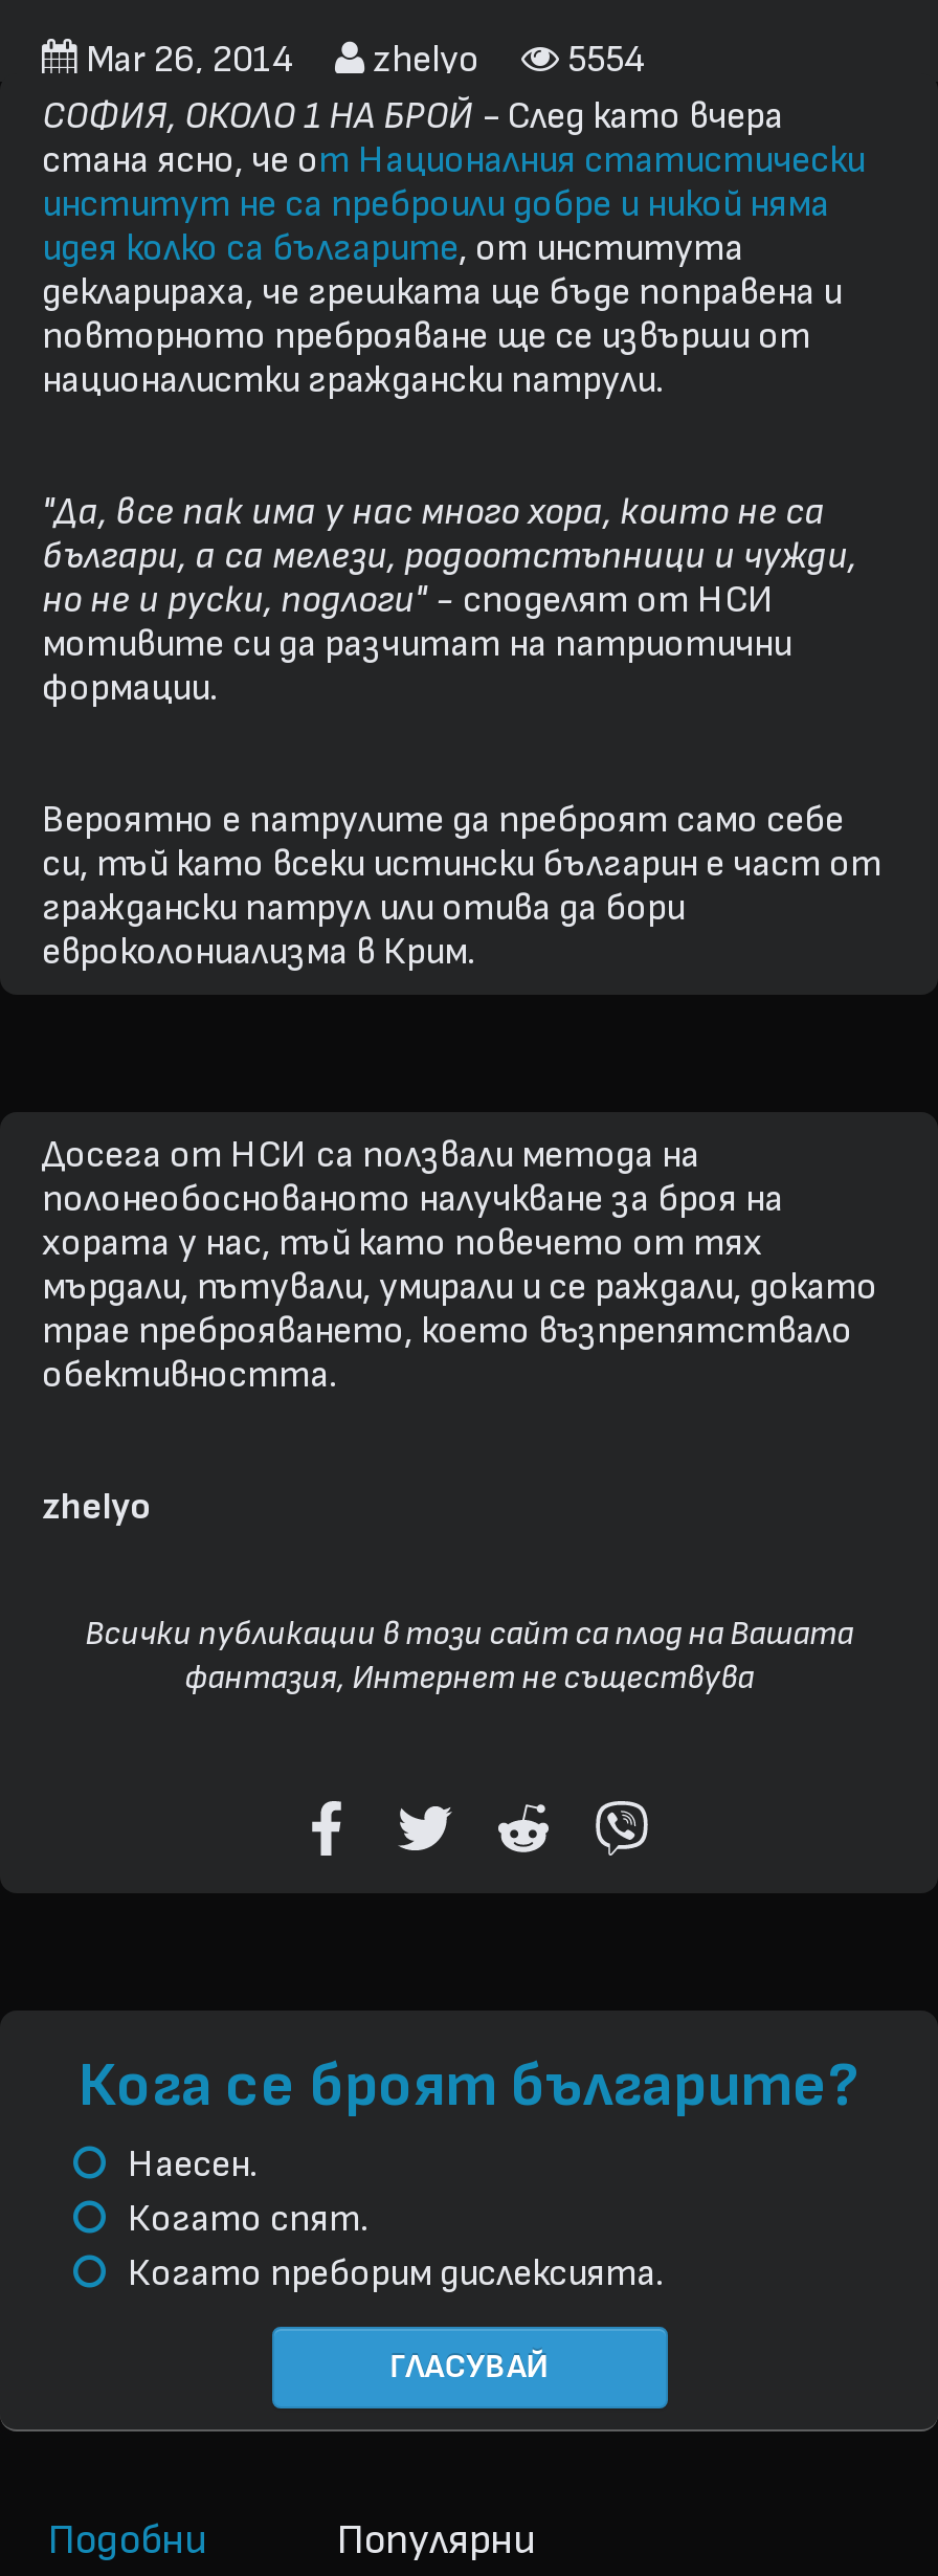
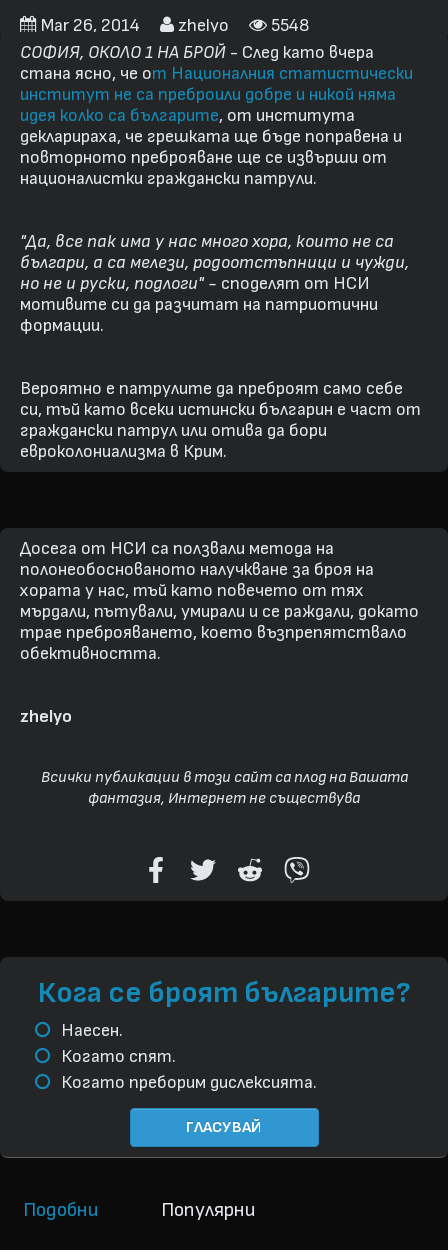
[77,38,645,82] Mar 26, 2014 zhelyo 5554 -> [37,15,310,36] Mar 26, 2014 zhelyo 5548

